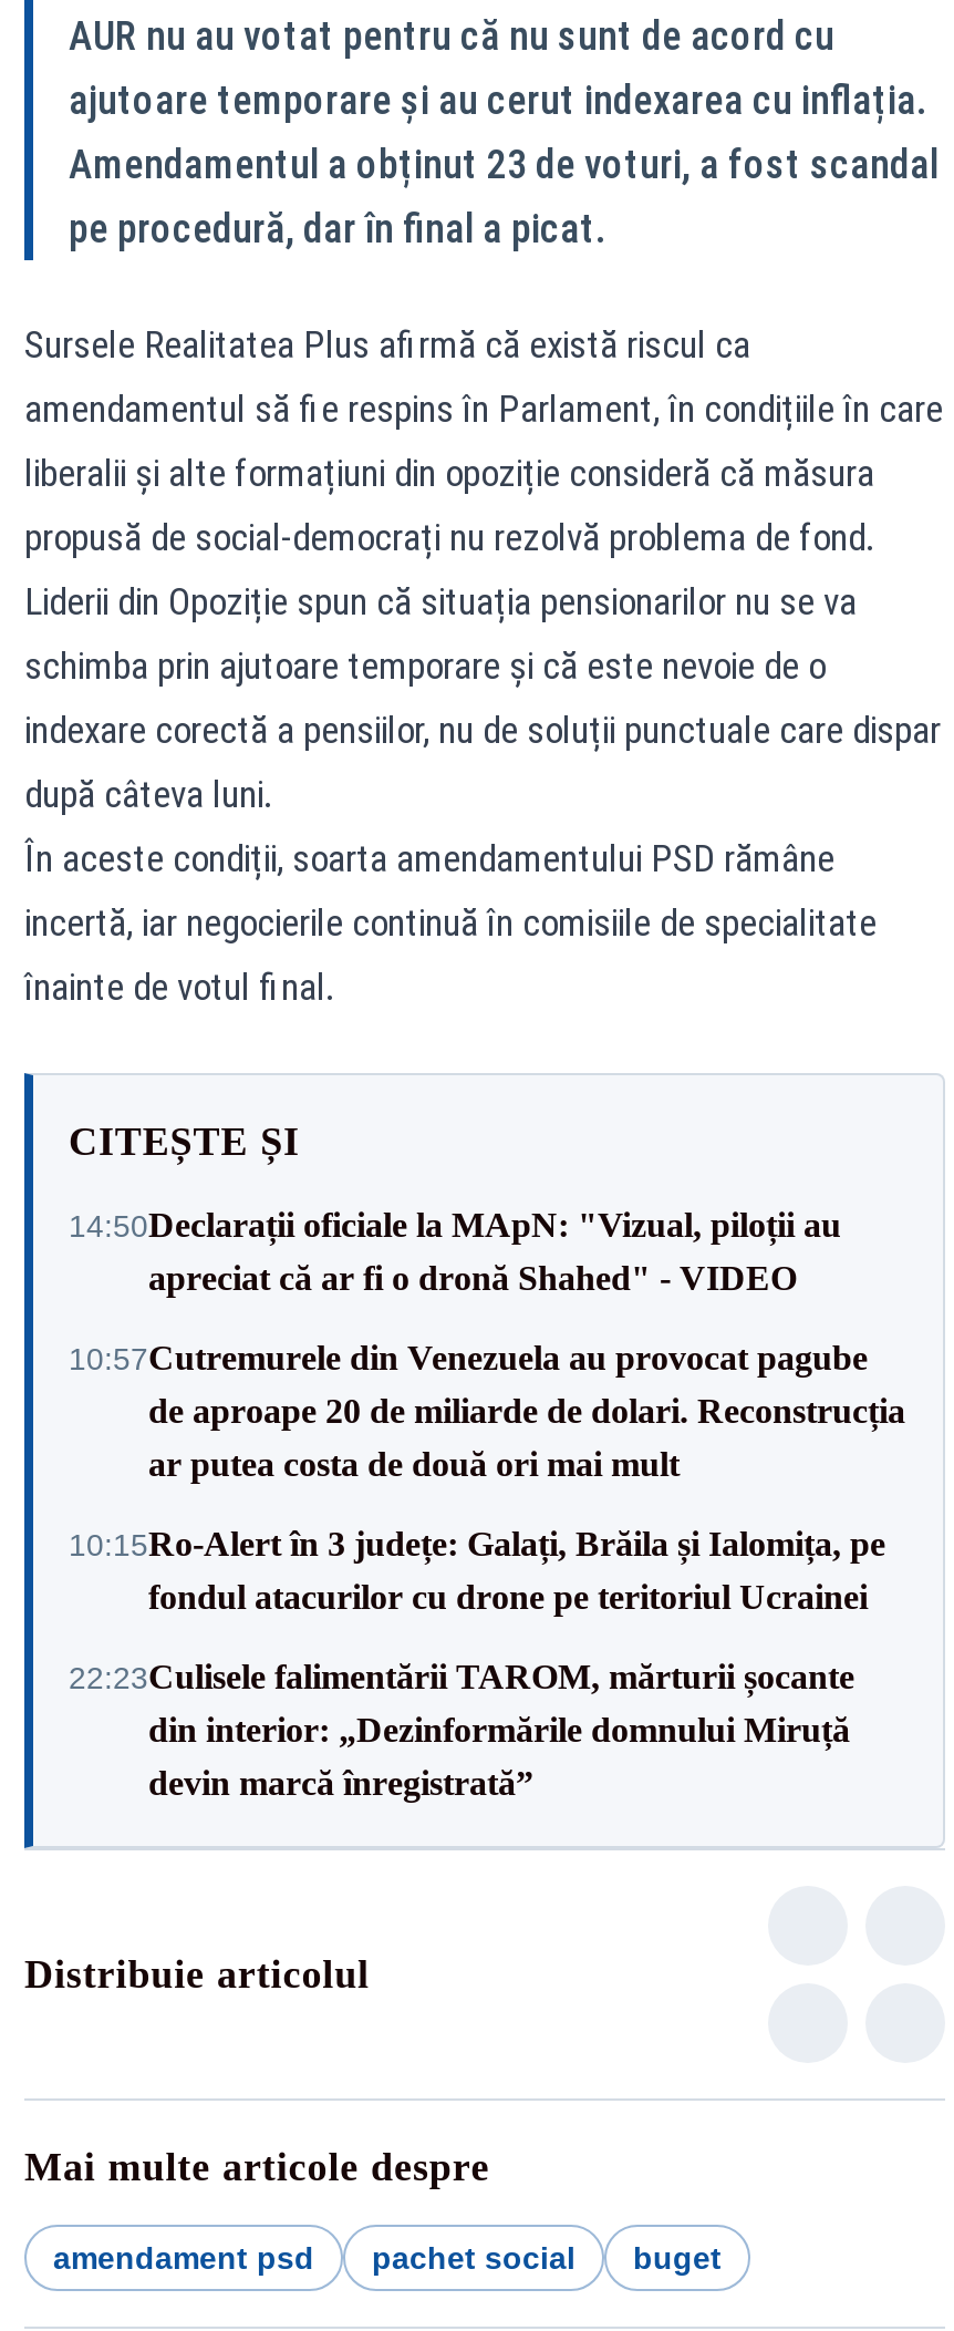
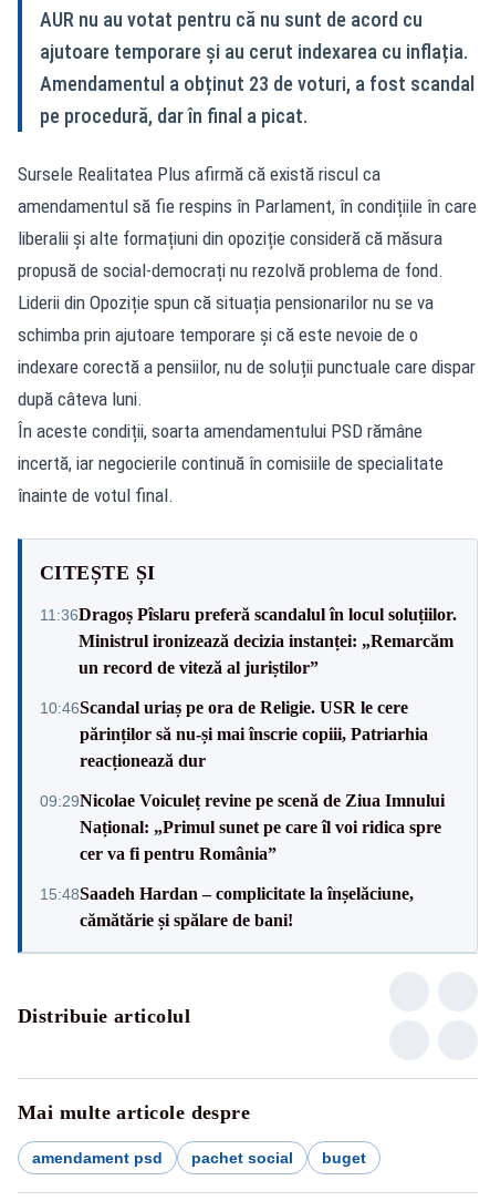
[69,1206,841,1297] 14:50Declarații oficiale la MApN: "Vizual, piloții au | apreciat că ar fi o dronă Shahed" - VIDEO -> [40,604,457,676] 11:36Dragoș Pîslaru preferă scandalul în locul soluțiilor. | Ministrul ironizează decizia instanței: „Remarcăm | un record de viteză al juriștilor”
[69,1339,905,1483] 10:57Cutremurele din Venezuela au provocat pagube | de aproape 20 de miliarde de dolari. Reconstrucția | ar putea costa de două ori mai mult -> [40,697,428,769] 10:46Scandal uriaș pe ora de Religie. USR le cere | părinților să nu-și mai înscrie copiii, Patriarhia | reacționează dur
[69,1525,885,1616] 10:15Ro‑Alert în 3 județe: Galați, Brăila și Ialomița, pe | fondul atacurilor cu drone pe teritoriul Ucrainei -> [40,791,445,863] 09:29Nicolae Voiculeț revine pe scenă de Ziua Imnului | Național: „Primul sunet pe care îl voi ridica spre | cer va fi pentru România”
[69,1658,854,1802] 22:23Culisele falimentării TAROM, mărturii șocante | din interior: „Dezinformările domnului Miruță | devin marcă înregistrată” -> [40,884,414,929] 15:48Saadeh Hardan – complicitate la înșelăciune, | cămătărie și spălare de bani!

